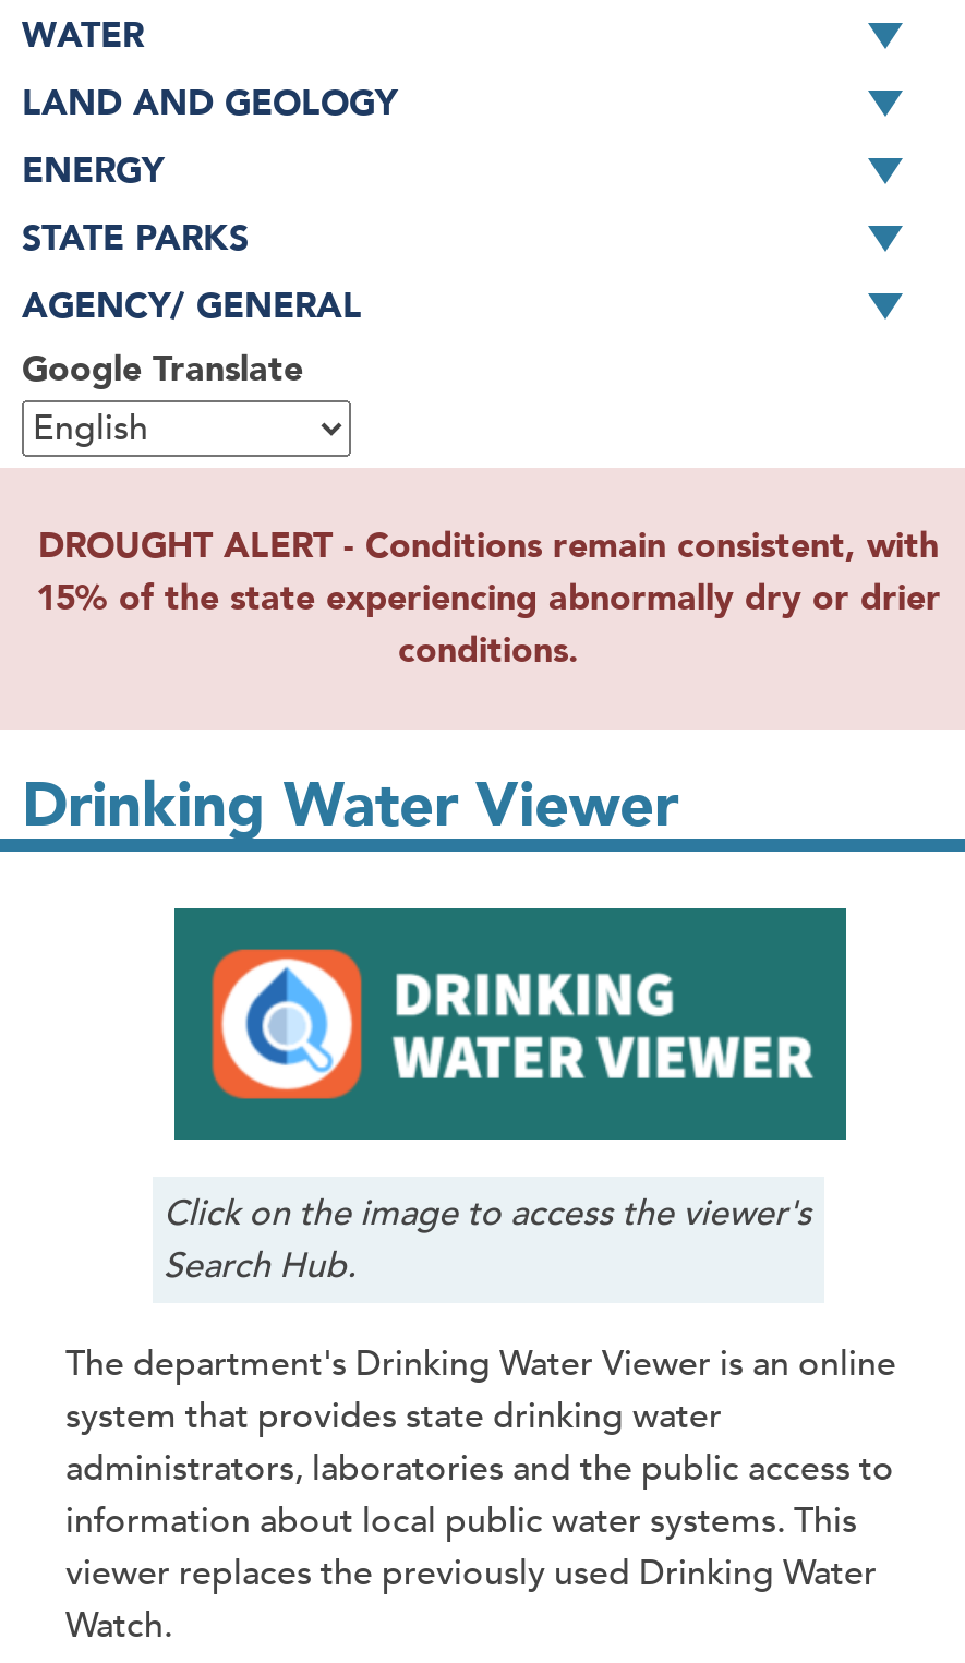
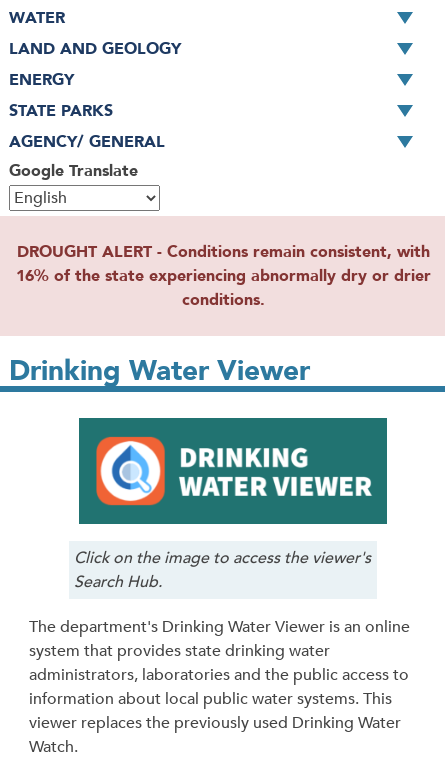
[36,575,941,623] 15% of the state experiencing abnormally dry or drier -> [15,265,430,287] 16% of the state experiencing abnormally dry or drier

